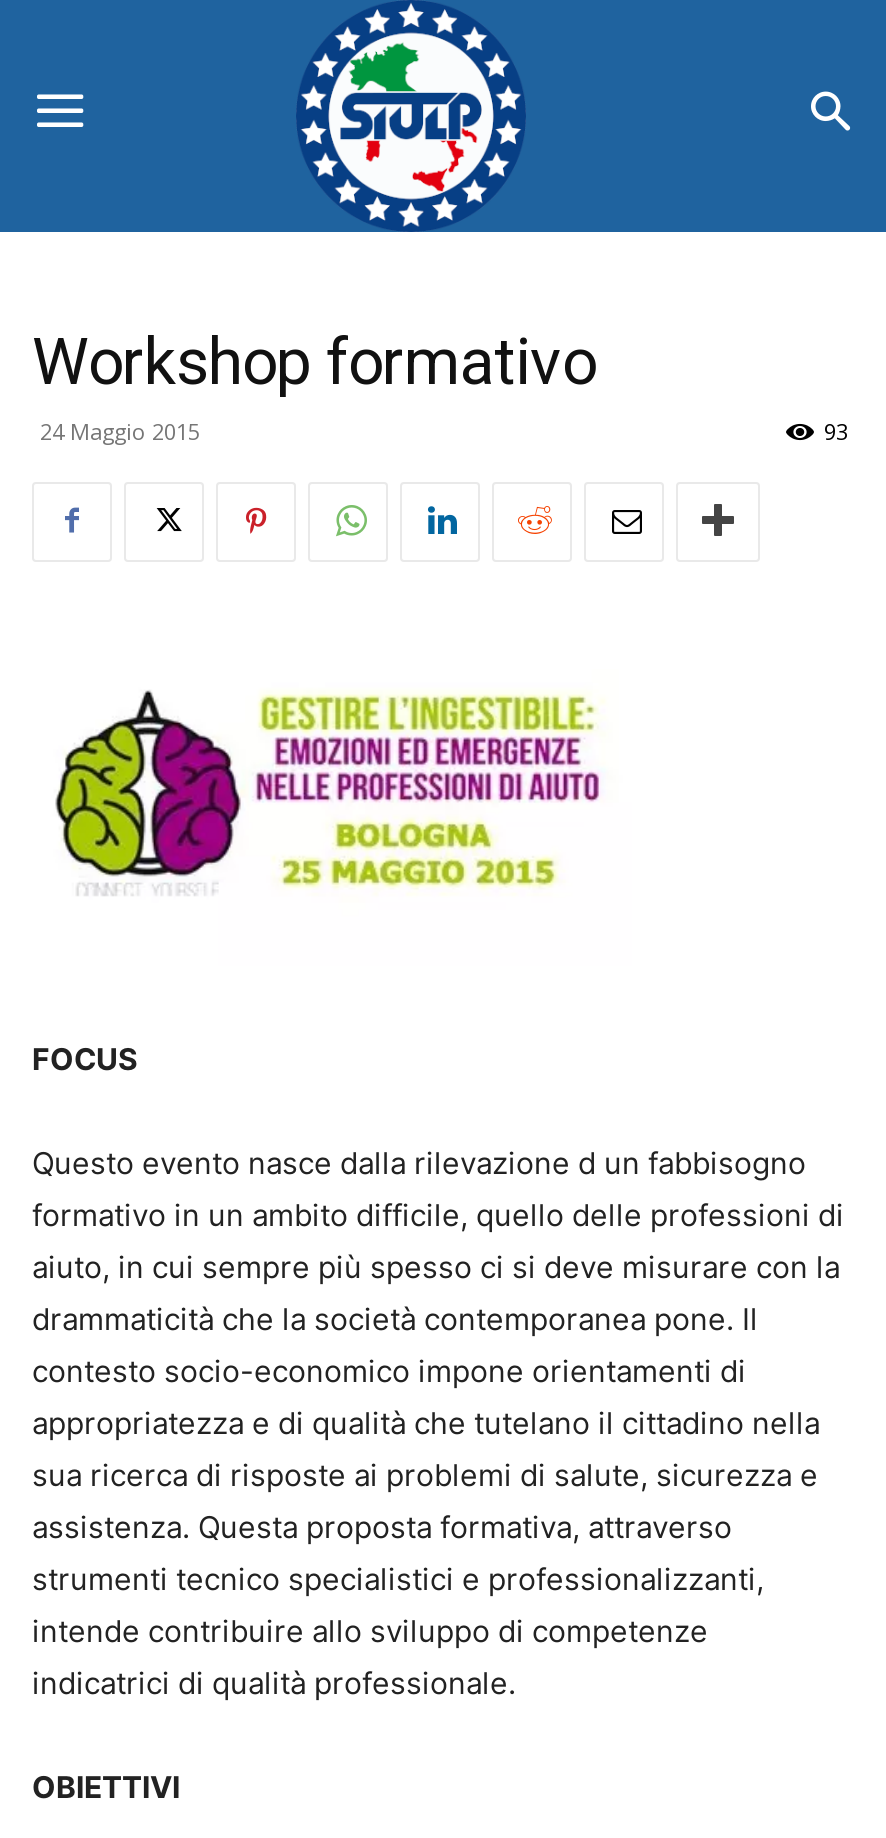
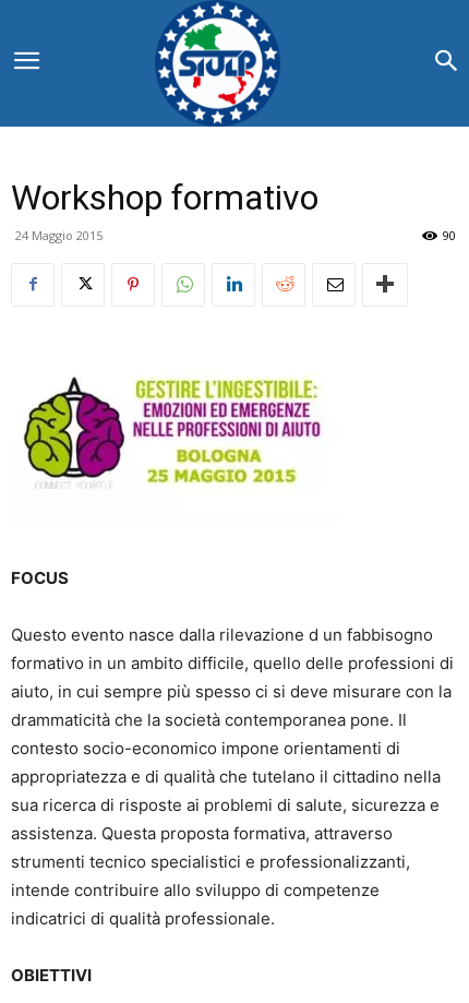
[824,416,848,446] 93 -> [443,227,456,243] 90

